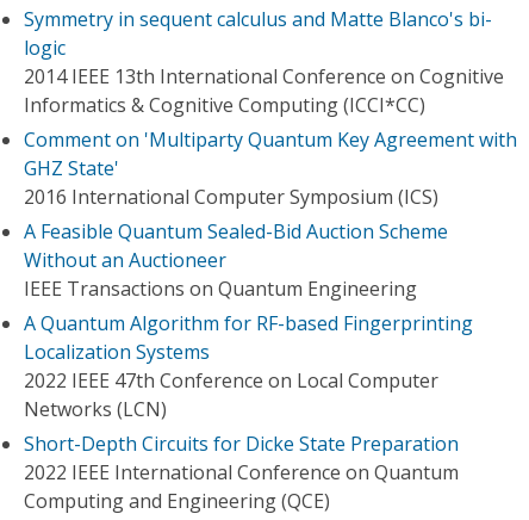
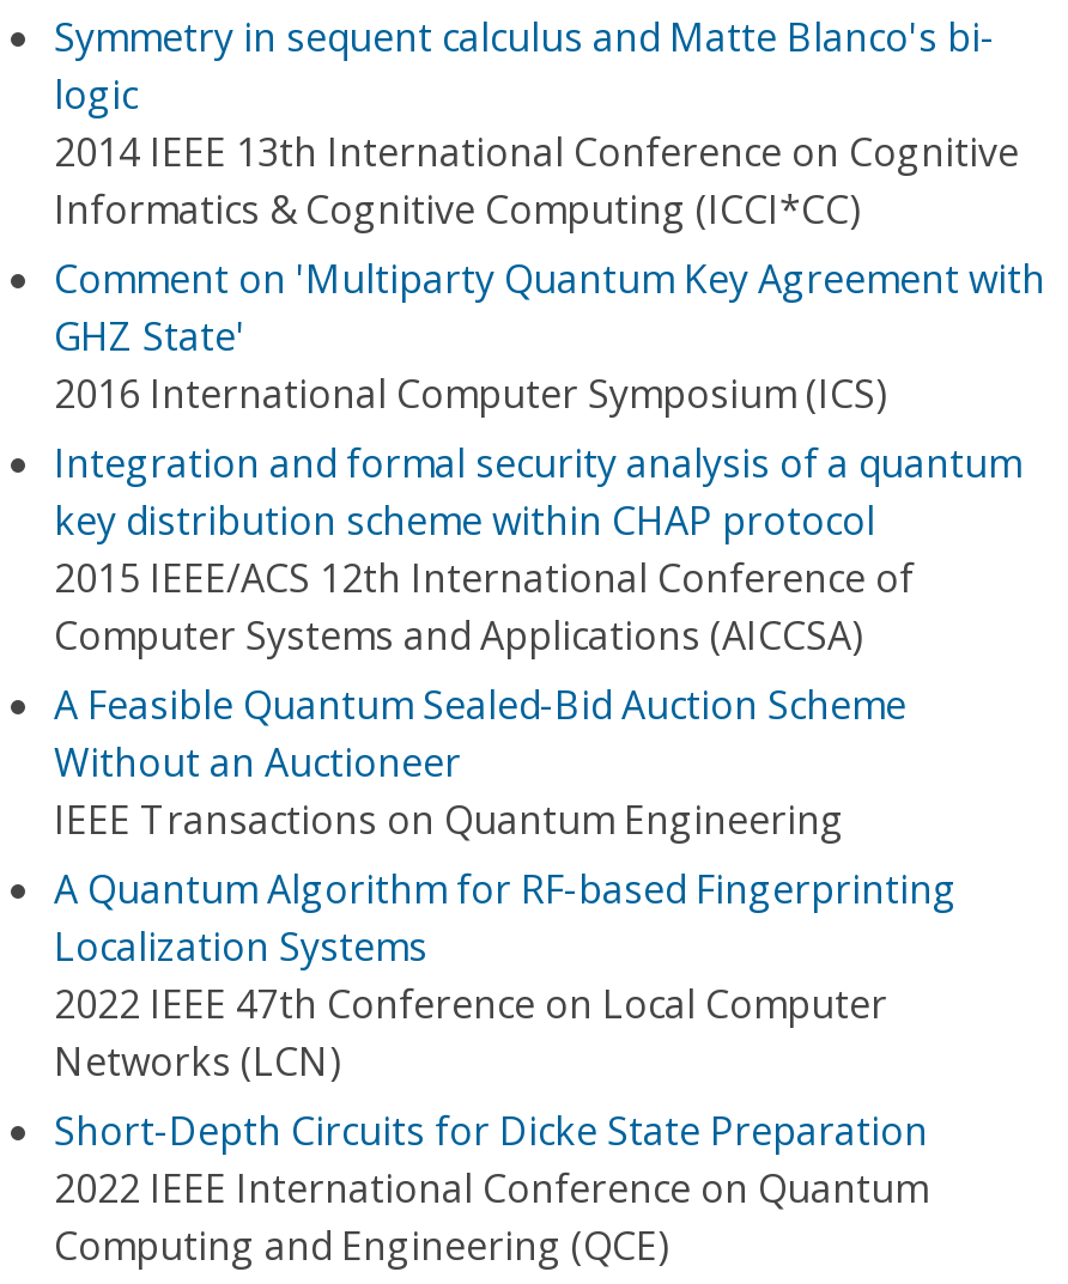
none -> [54,437,1021,662] Integration and formal security analysis of a quantum | key distribution scheme within CHAP protocol | 2015 IEEE/ACS 12th International Conference of | Computer Systems and Applications (AICCSA)

